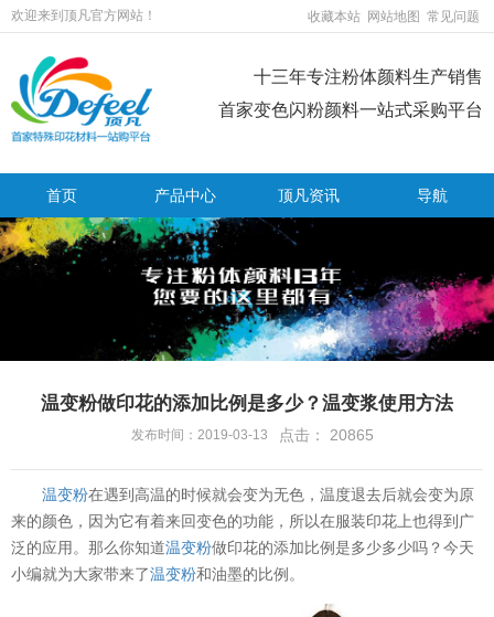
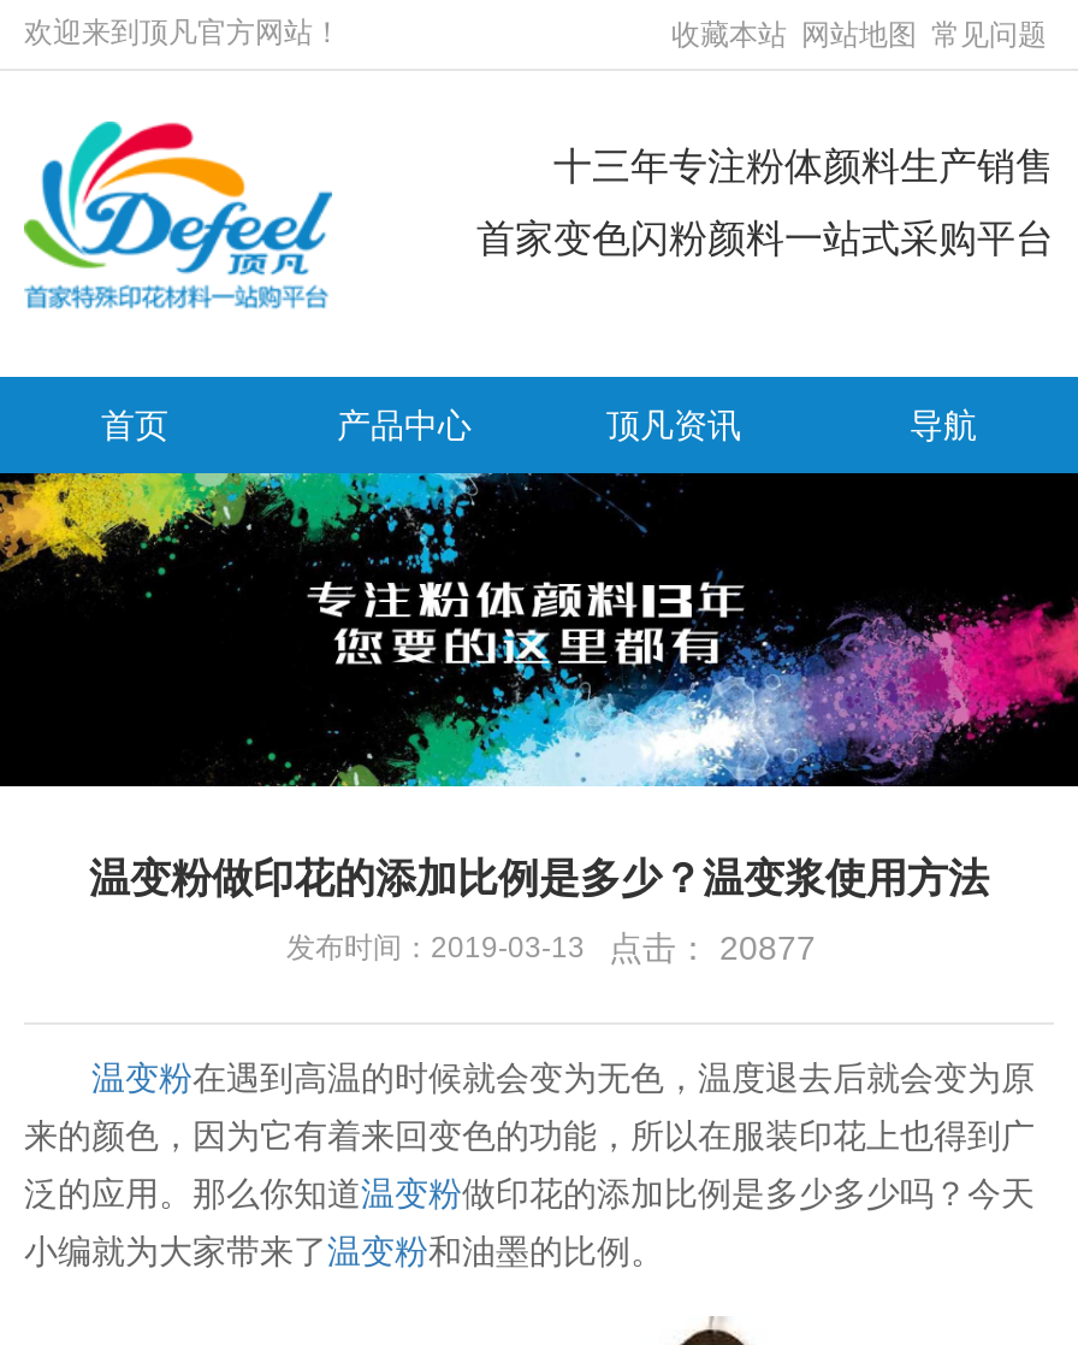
[131,425,374,443] 发布时间：2019-03-13 点击：20865 -> [286,927,816,966] 发布时间：2019-03-13 点击：20877

